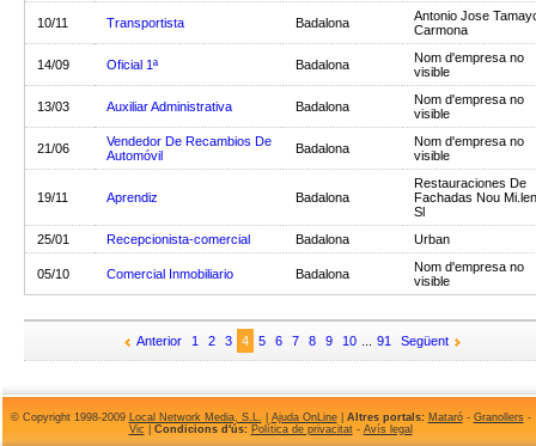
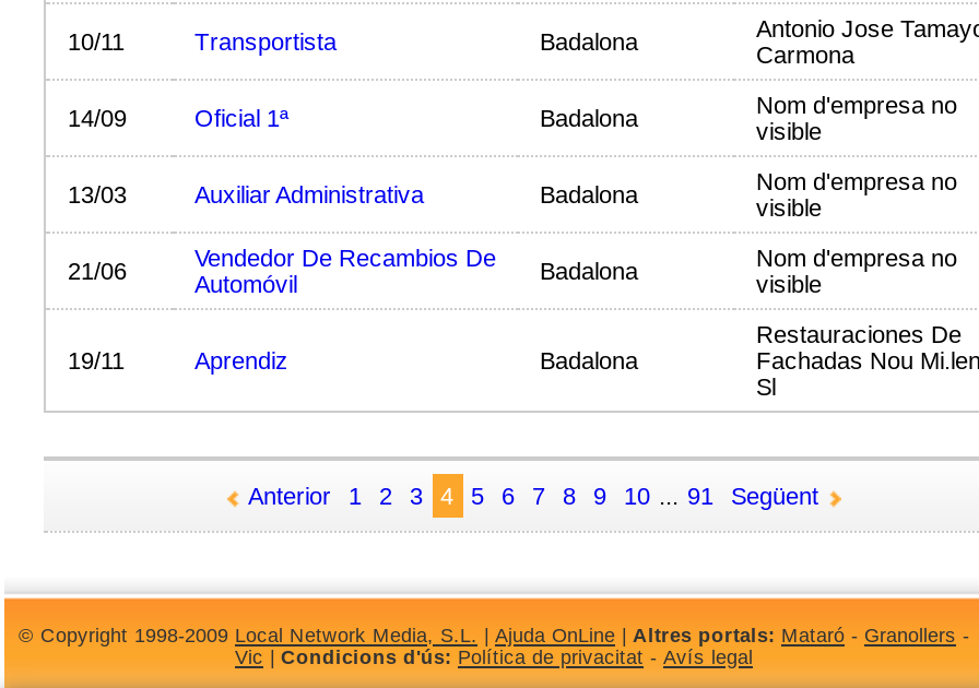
[37,232,524,288] 25/01 | Recepcionista-comercial | Badalona | Urban | 05/10 | Comercial Inmobiliario | Badalona | Nom d'empresa no | visible -> none

